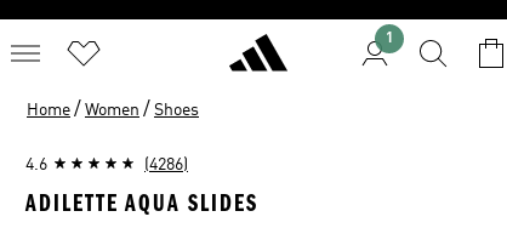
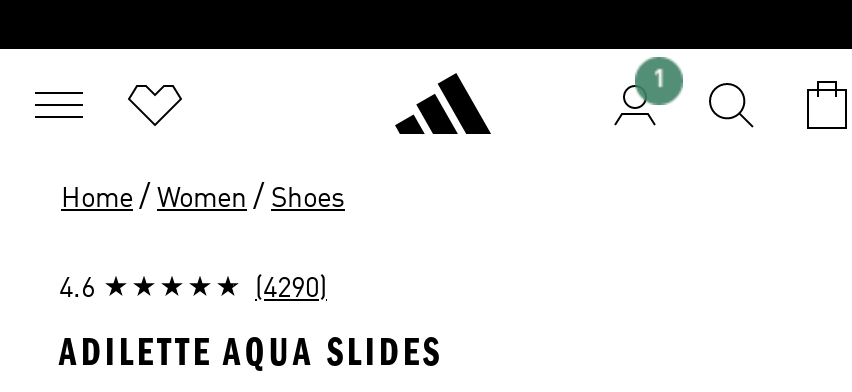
[144,156,188,173] (4286) -> [255,275,327,303] (4290)

